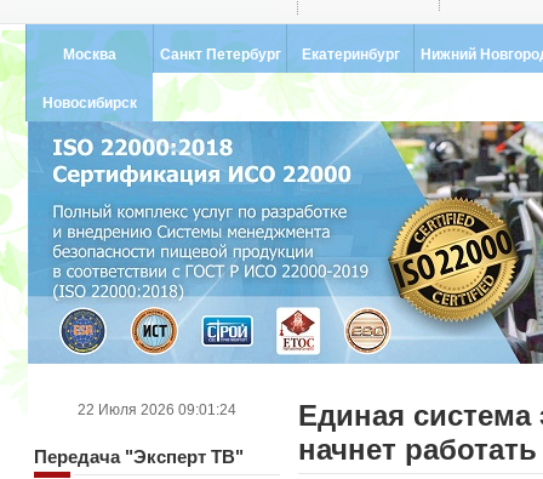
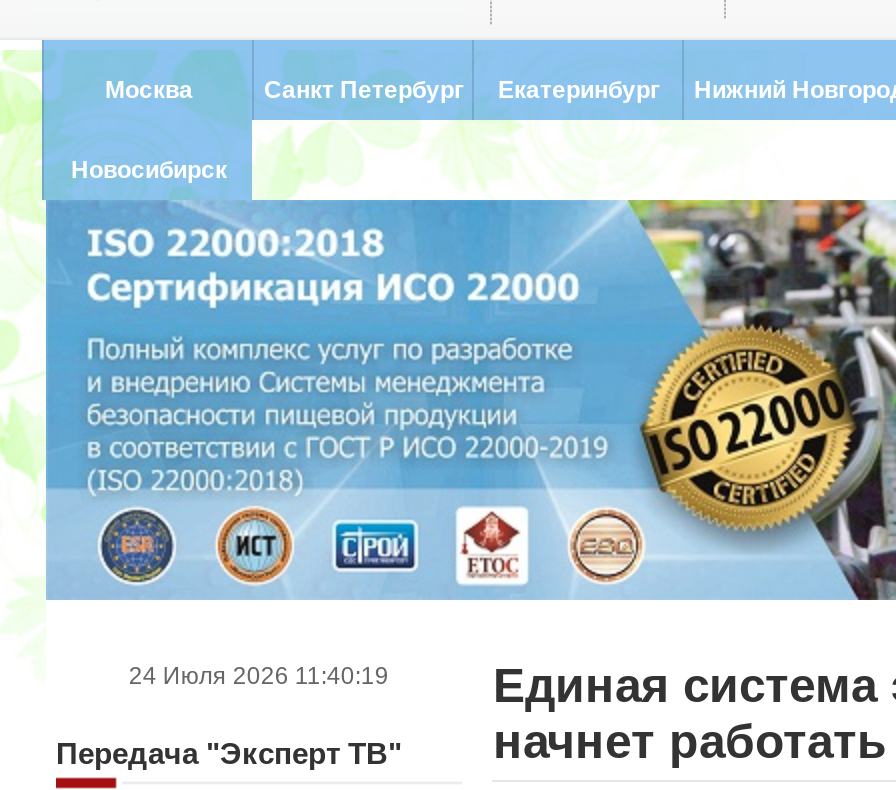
[77,401,236,418] 22 Июля 2026 09:01:24 -> [129,662,389,690] 24 Июля 2026 11:40:19

